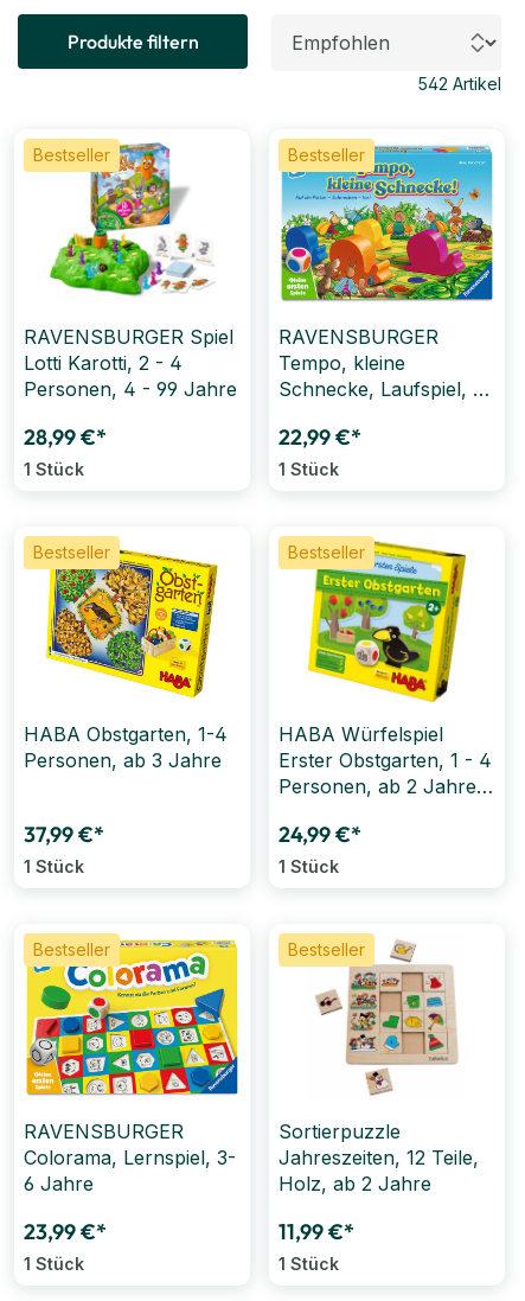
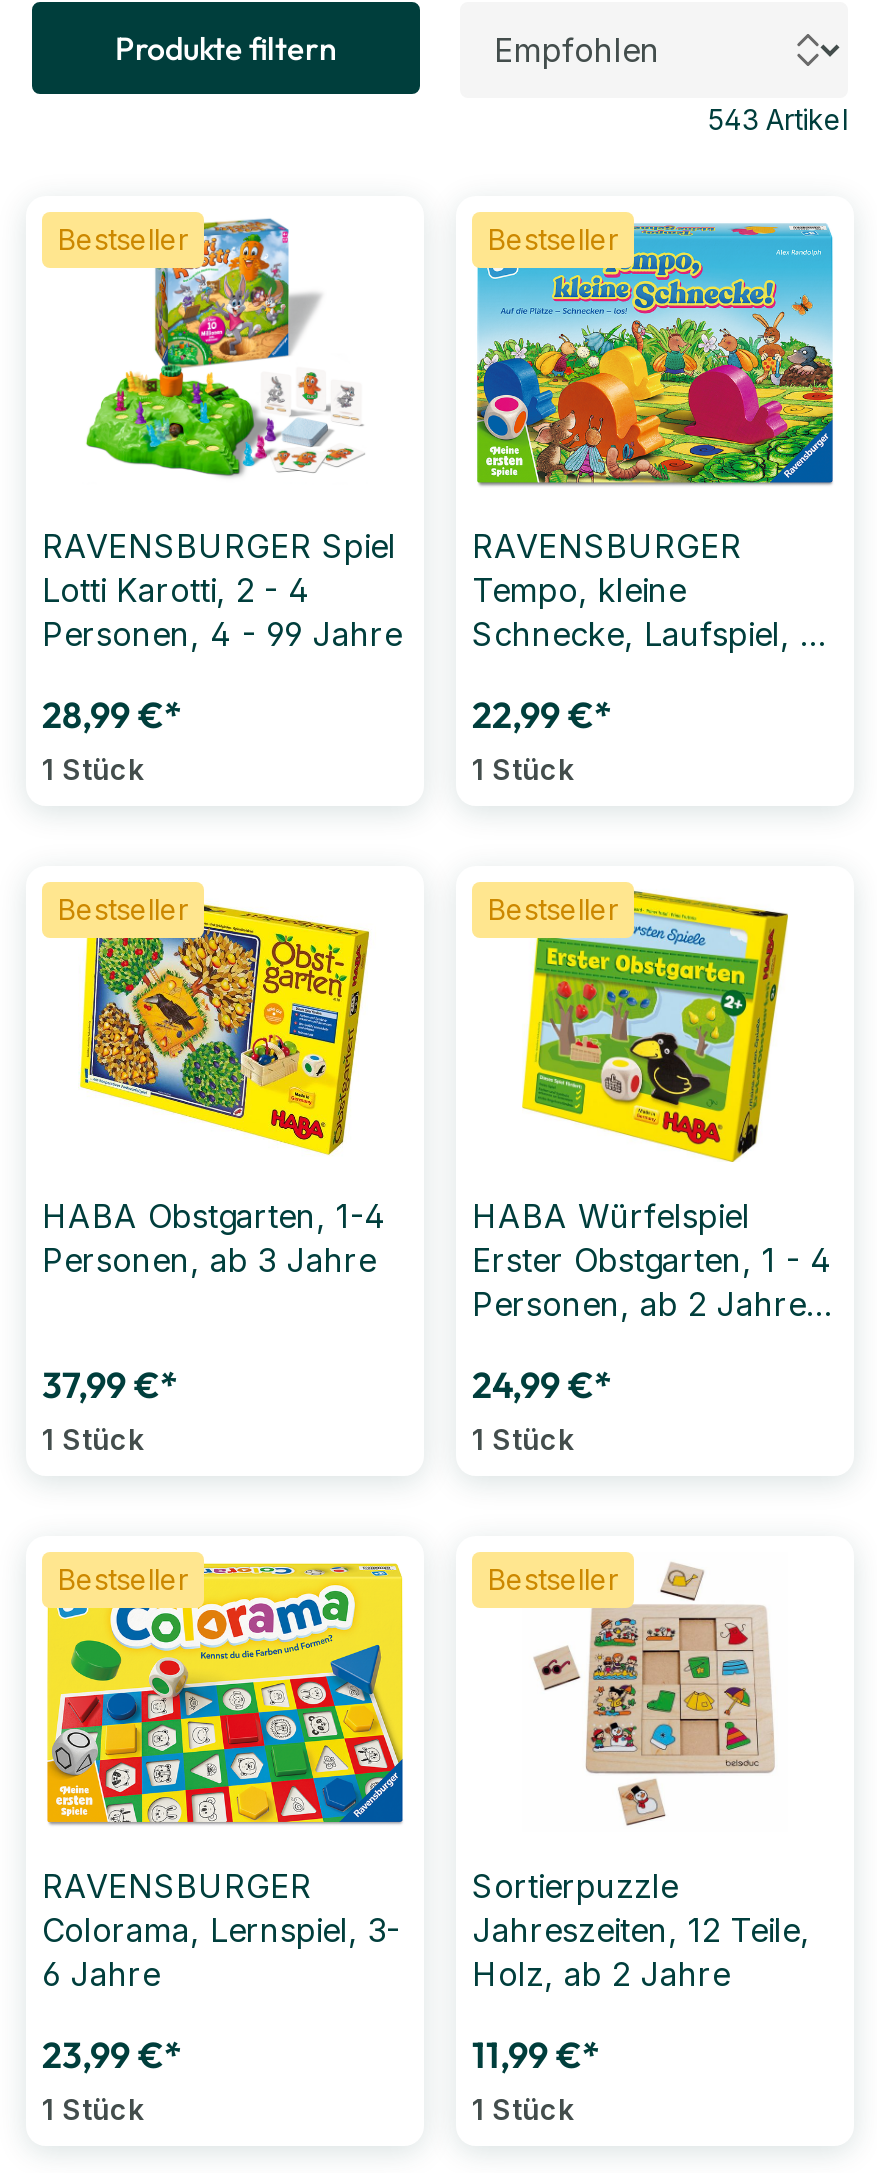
[418,74,501,94] 542 Artikel -> [708,102,848,136] 543 Artikel

